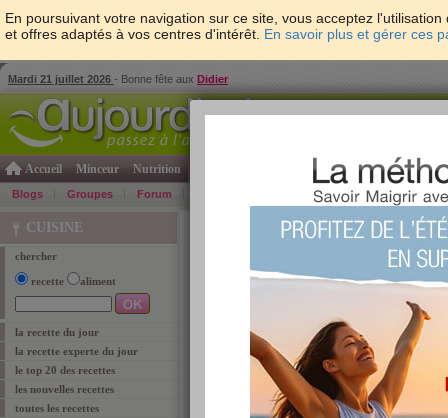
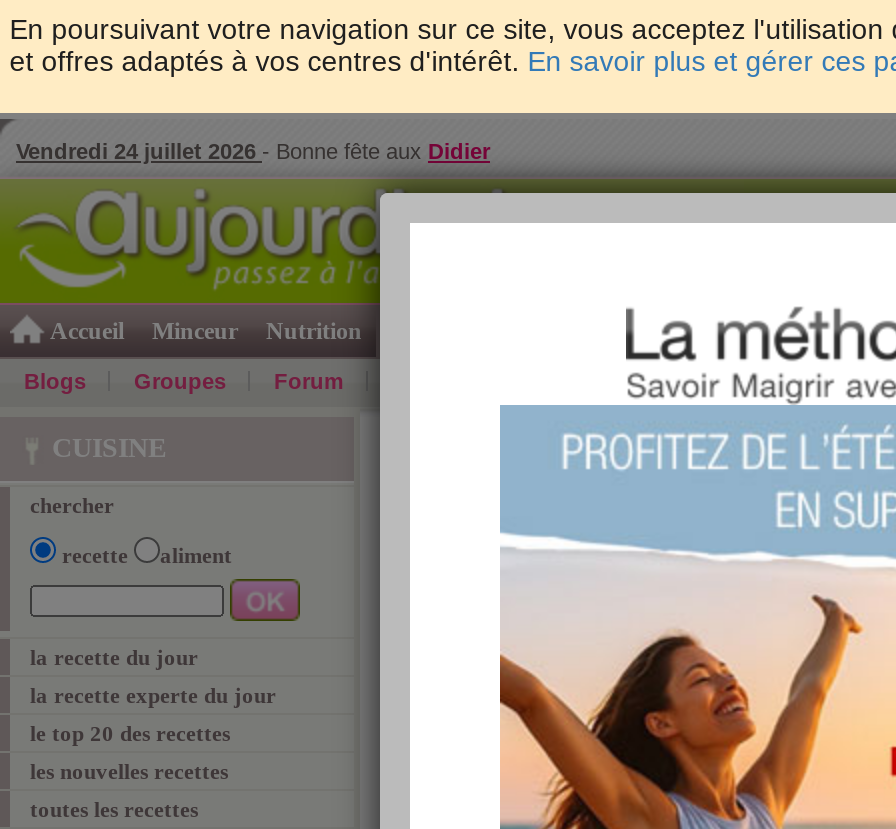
[8,73,228,85] Mardi 21 juillet 2026 - Bonne fête aux Didier -> [16,139,490,163] Vendredi 24 juillet 2026 - Bonne fête aux Didier

